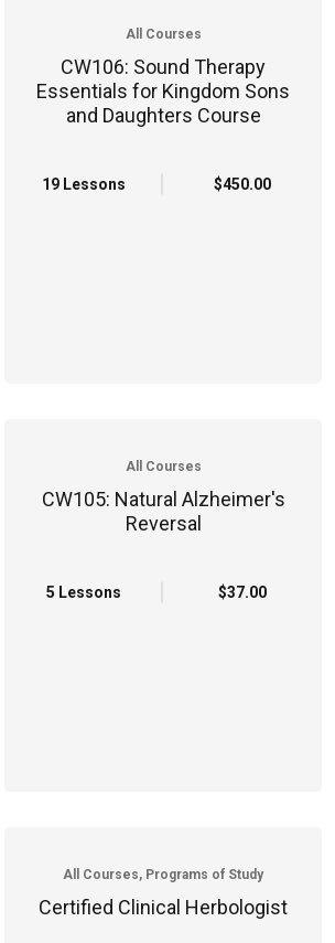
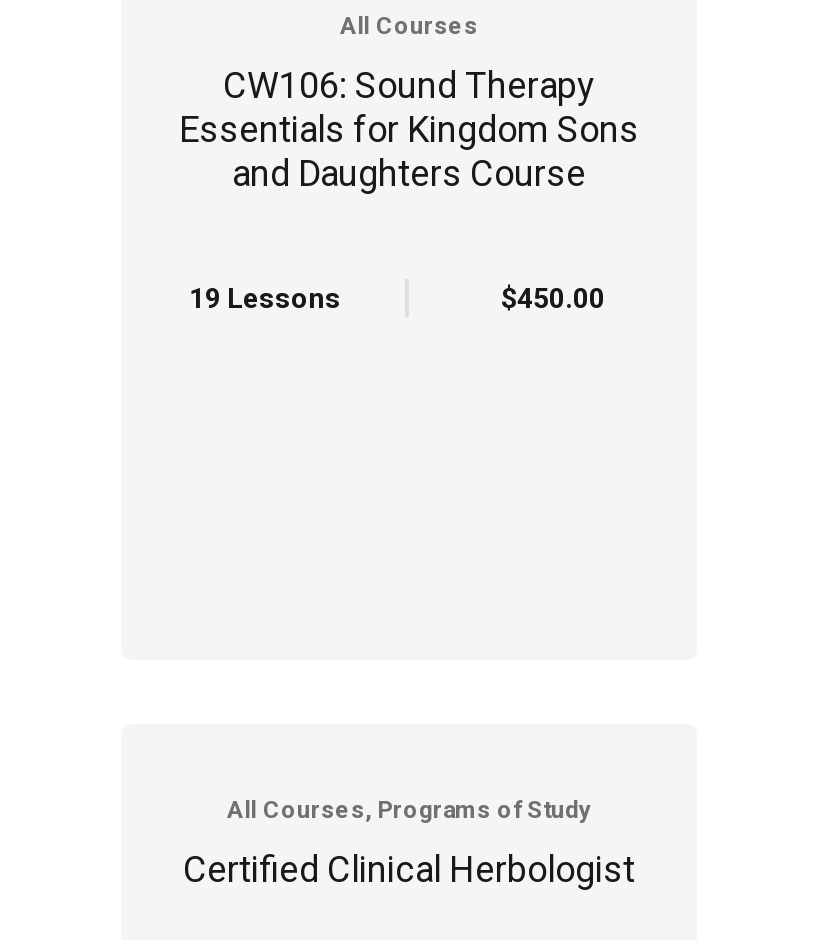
[41,459,285,601] All Courses | CW105: Natural Alzheimer's | Reversal | 5 Lessons | $37.00 -> none

